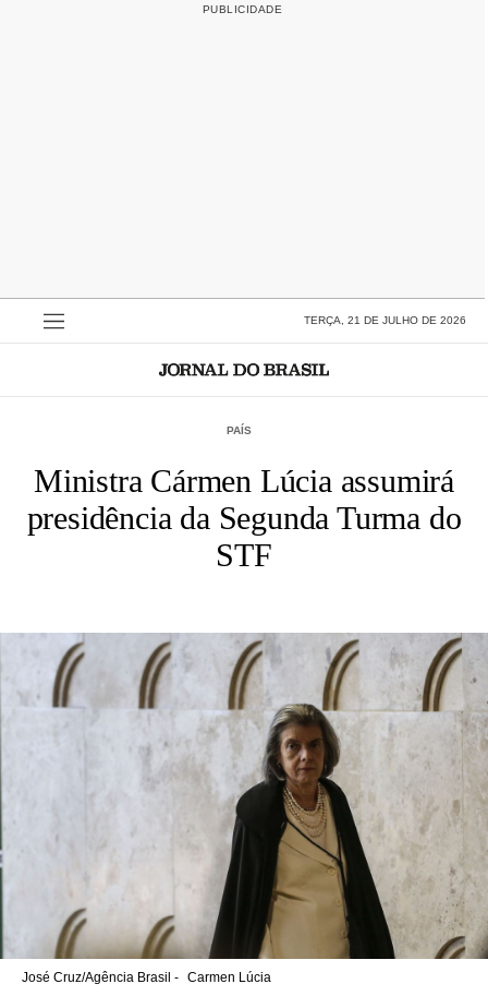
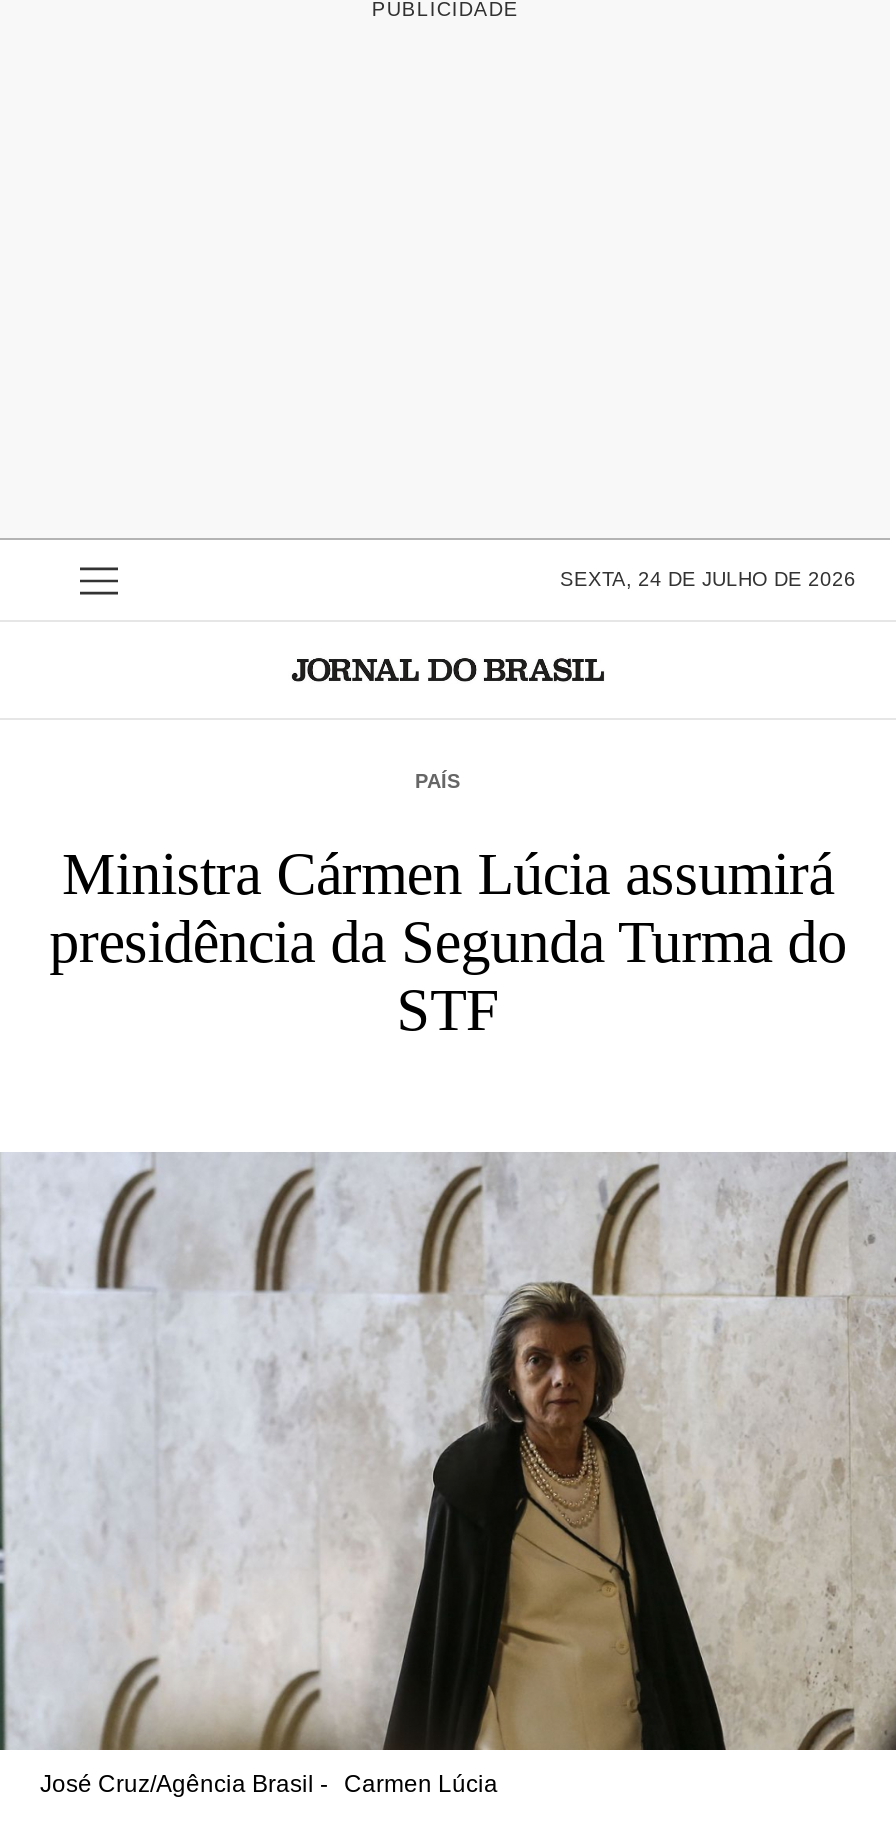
[304,314,466,326] TERÇA, 21 DE JULHO DE 2026 -> [560,568,856,590] SEXTA, 24 DE JULHO DE 2026

